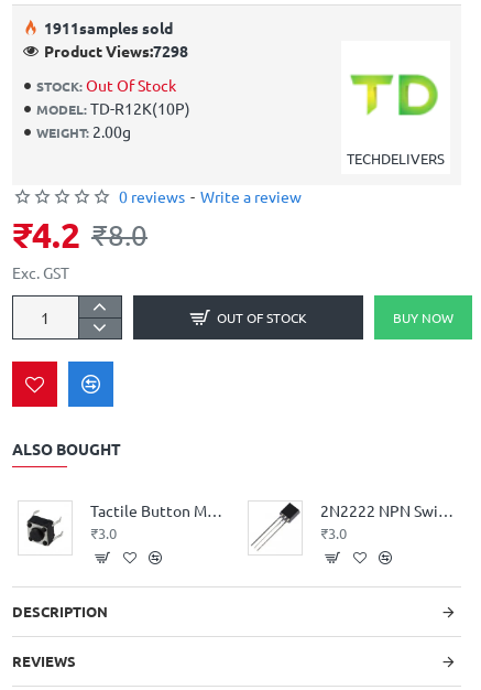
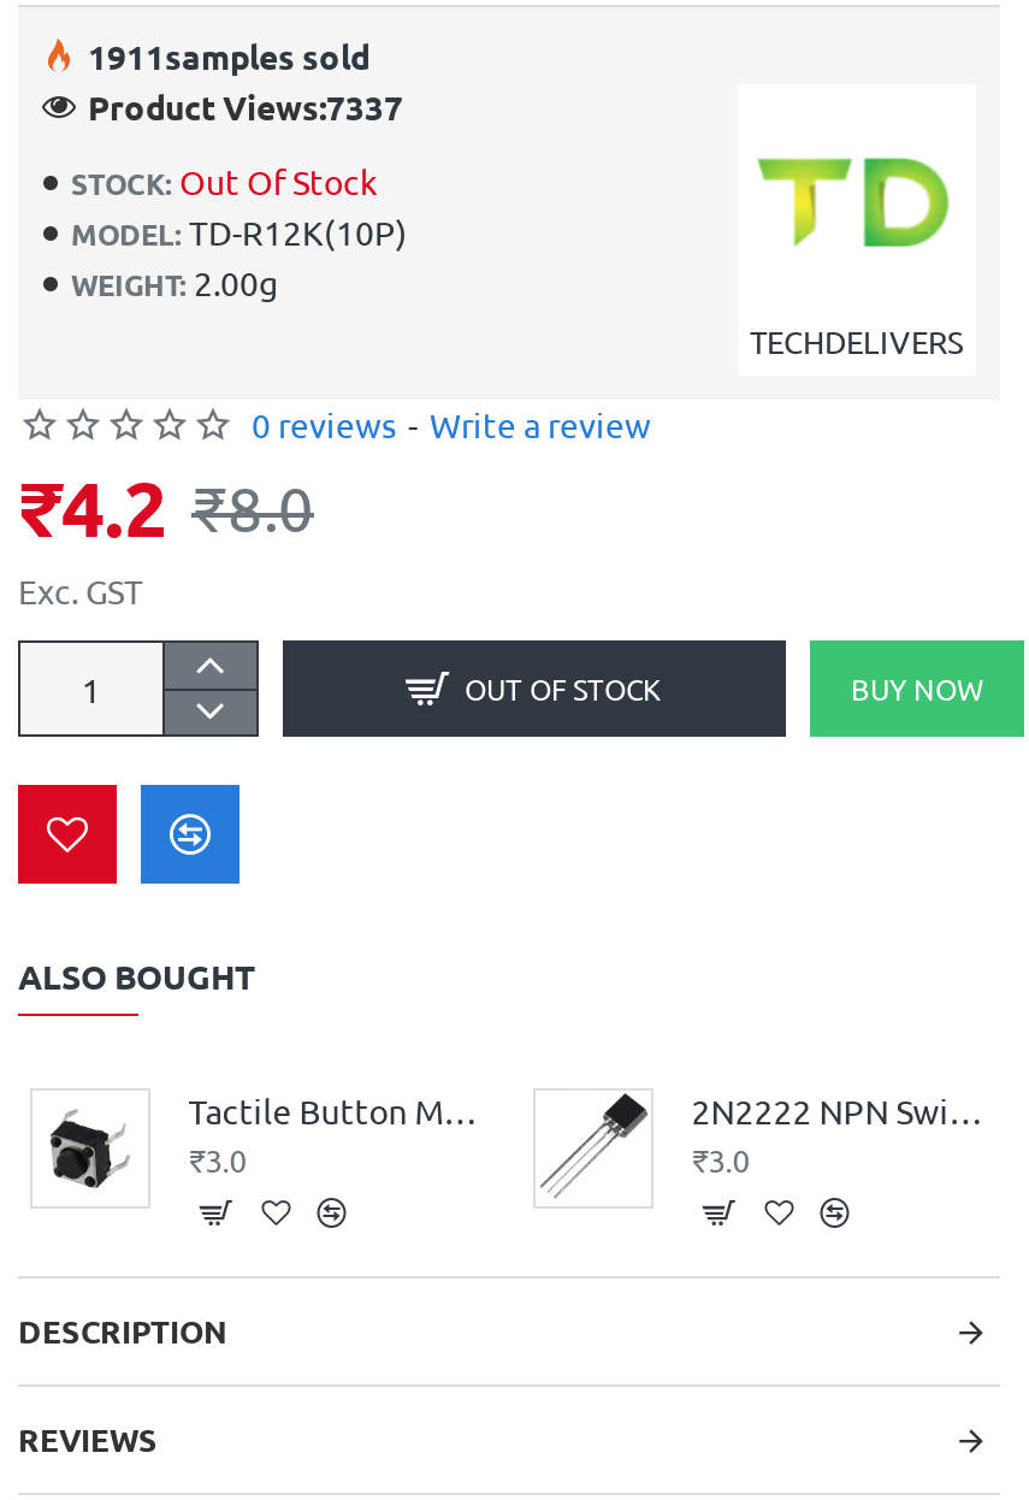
[44,41,188,61] Product Views:7298 -> [88,84,403,128] Product Views:7337

